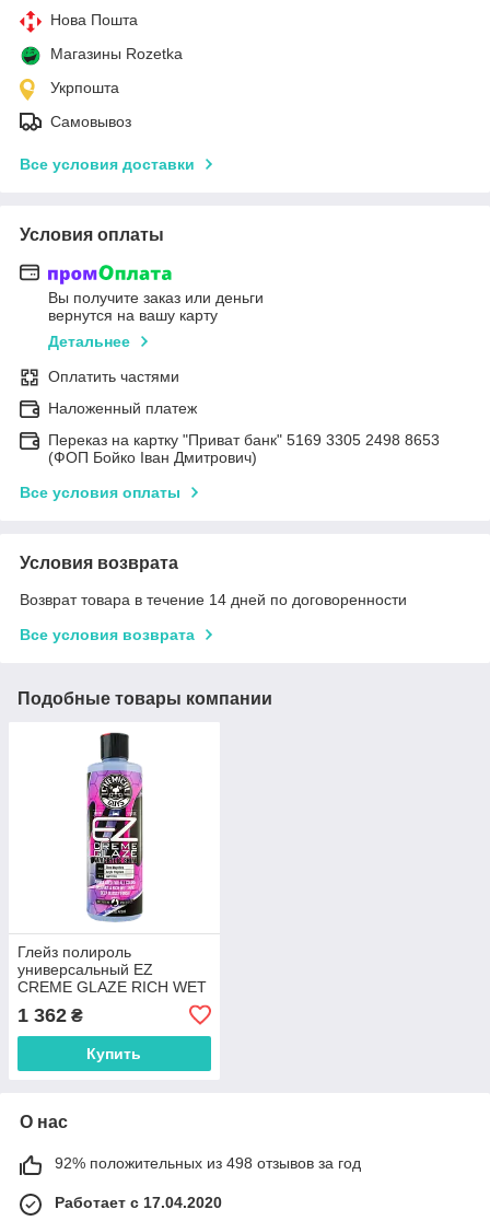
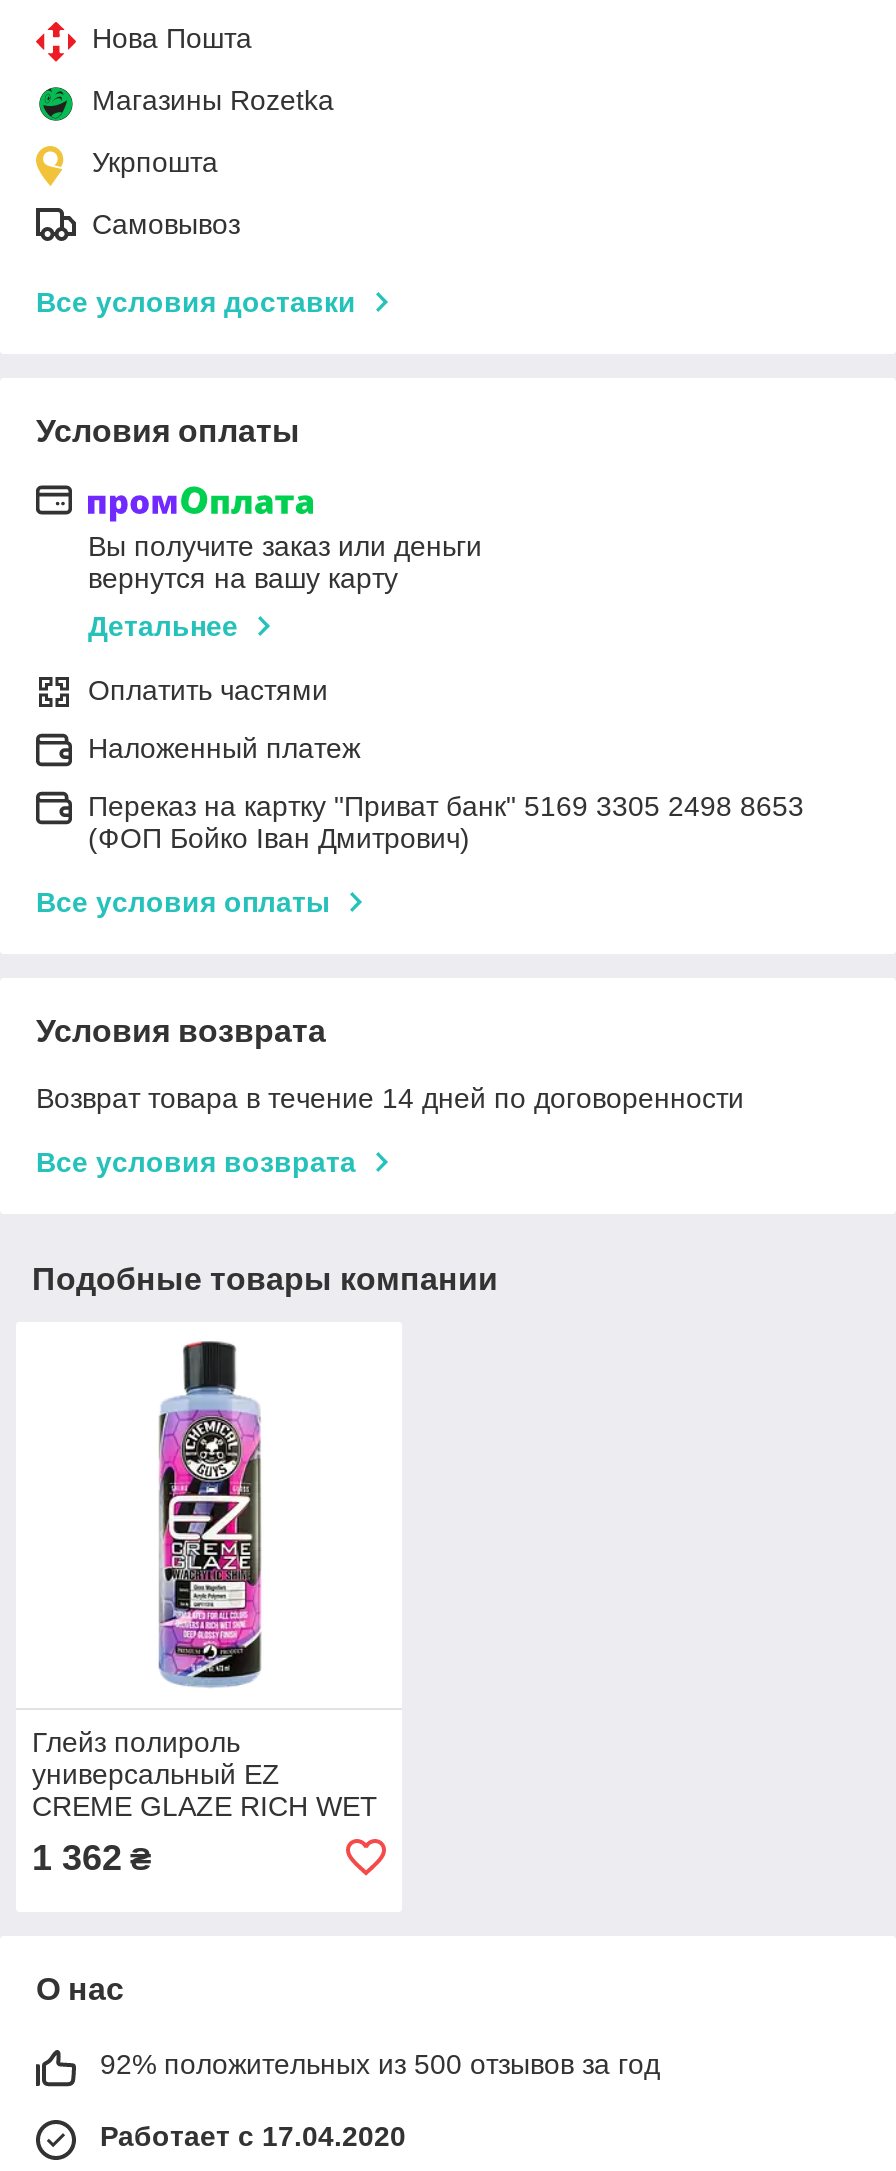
[87,1045,141,1062] Купить -> none
[55,1154,361,1172] 92% положительных из 498 отзывов за год -> [100,2048,660,2080] 92% положительных из 500 отзывов за год

